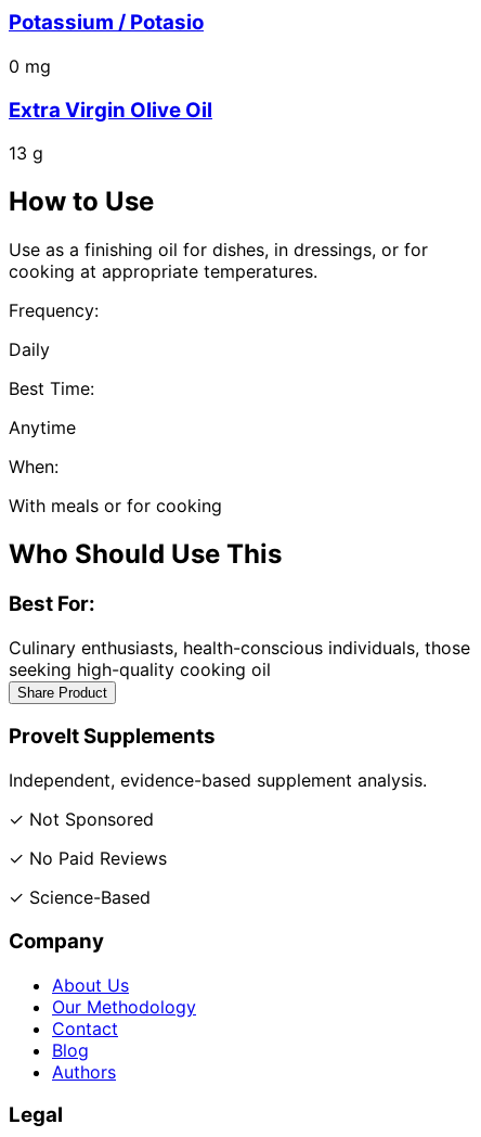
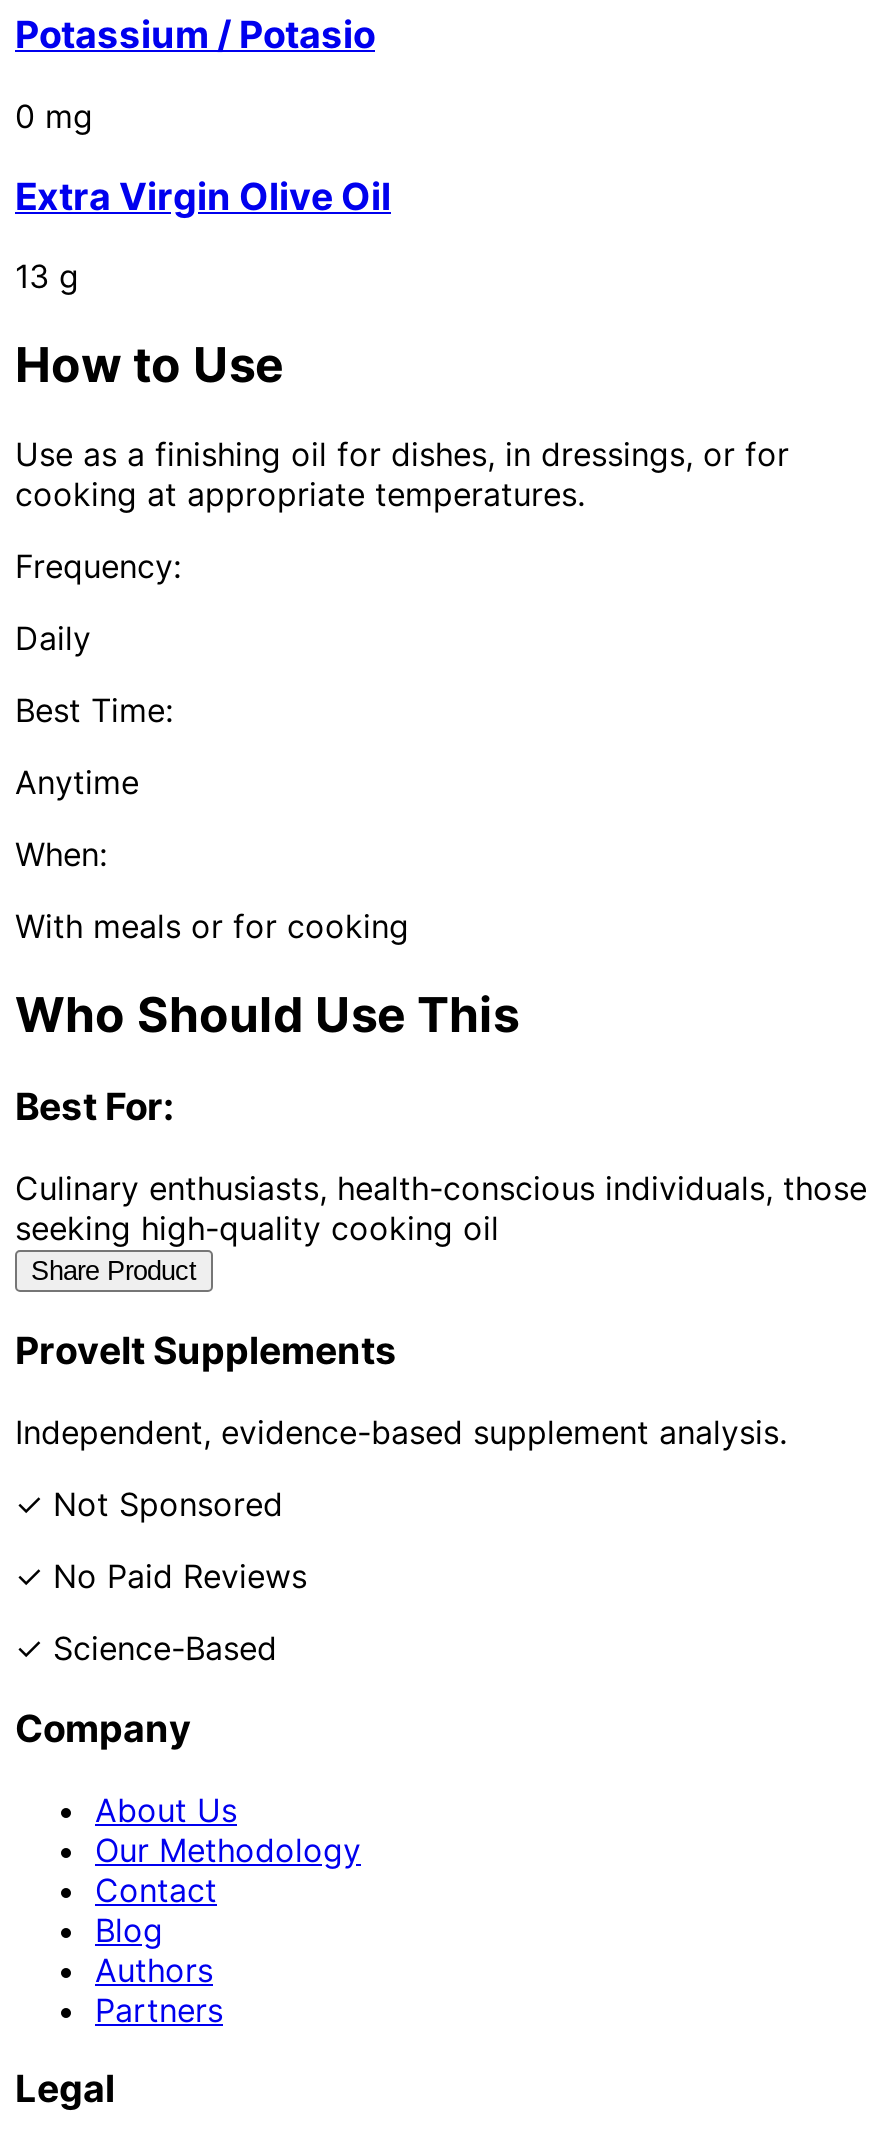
none -> [95,1989,223,2029] Partners

